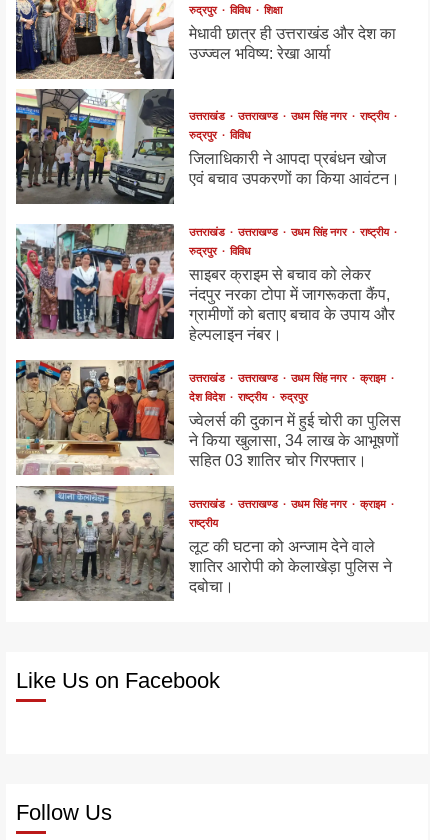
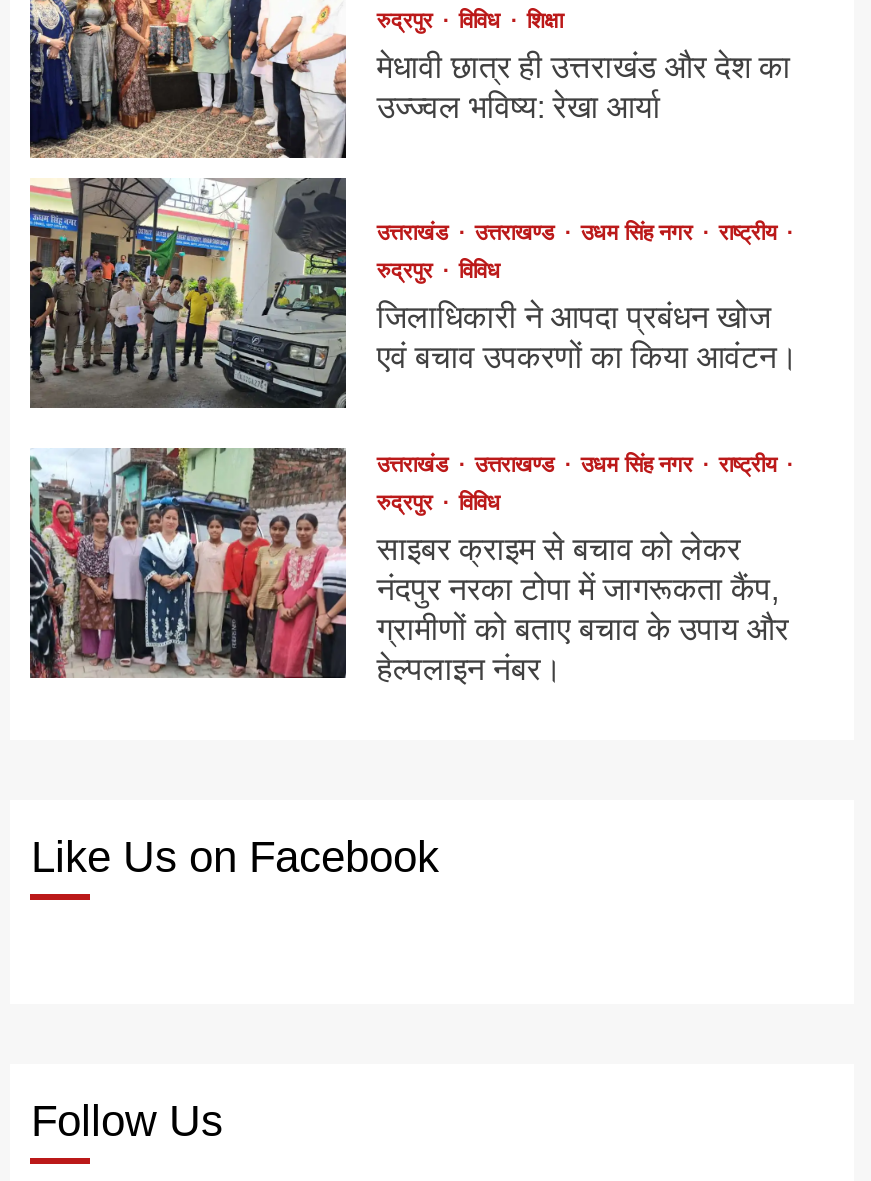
[15,359,401,595] [image] | उत्तराखंड | उत्तराखण्ड | उधम सिंह नगर | क्राइम | देश विदेश | राष्ट्रीय | रुद्रपुर | ज्वेलर्स की दुकान में हुई चोरी का पुलिस | ने किया खुलासा, 34 लाख के आभूषणों | सहित 03 शातिर चोर गिरफ्तार। | उत्तराखंड | उत्तराखण्ड | उधम सिंह नगर | क्राइम | राष्ट्रीय | लूट की घटना को अन्जाम देने वाले | शातिर आरोपी को केलाखेड़ा पुलिस ने | दबोचा। -> none
[15,485,175,602] [image] -> none

